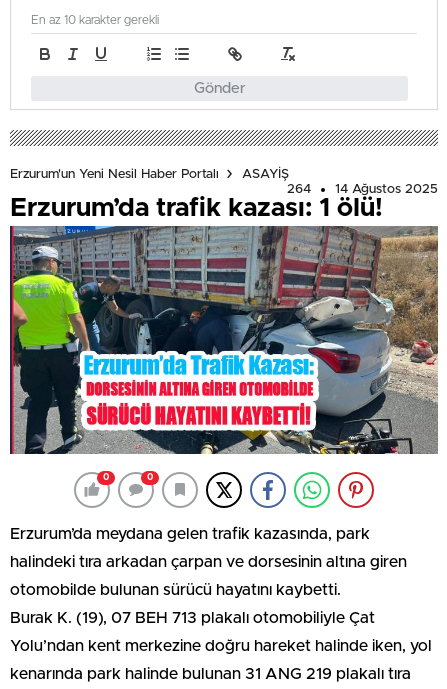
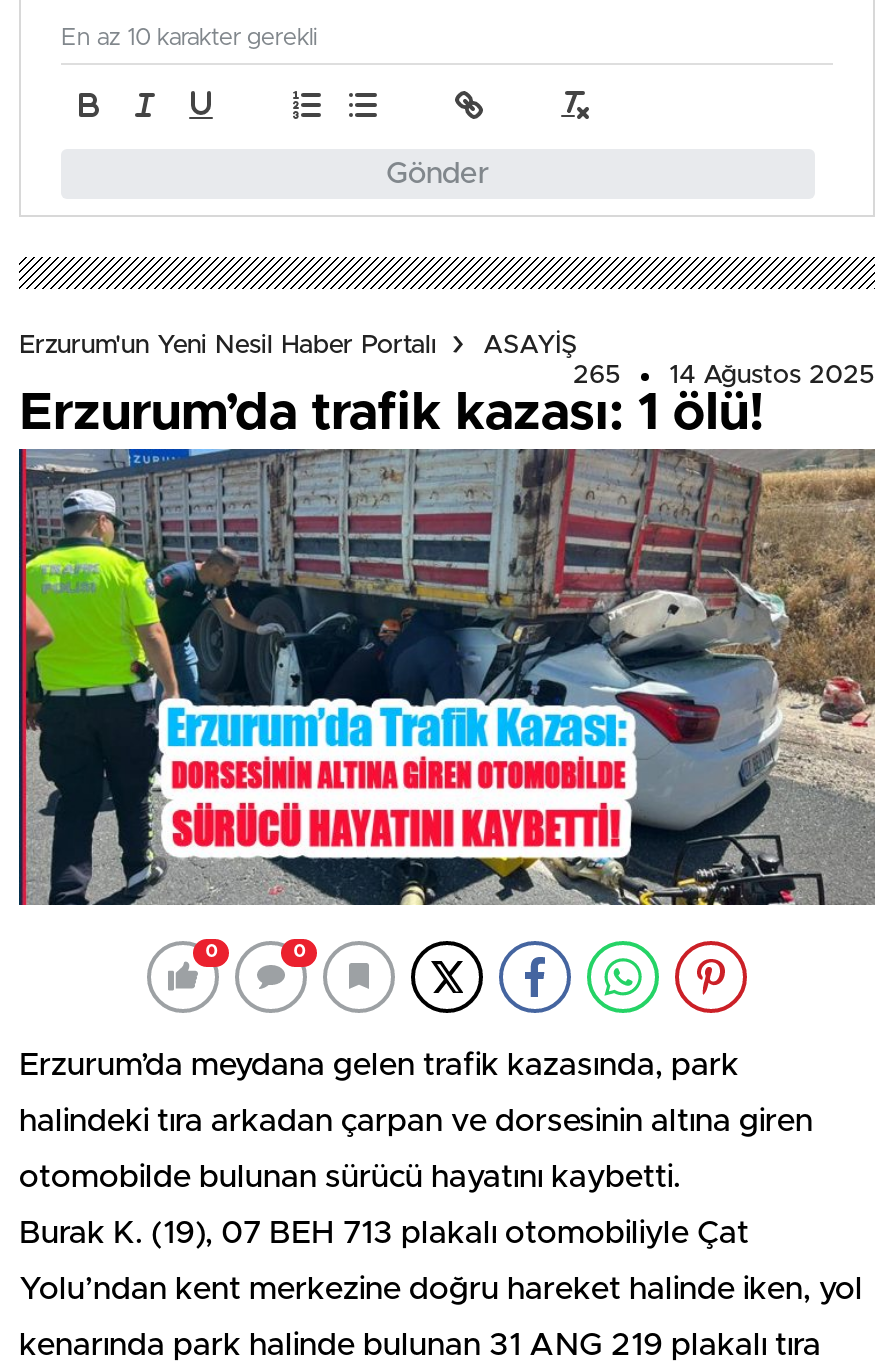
[287,183,438,196] 264 14 Ağustos 2025 -> [573,364,875,390] 265 14 Ağustos 2025

